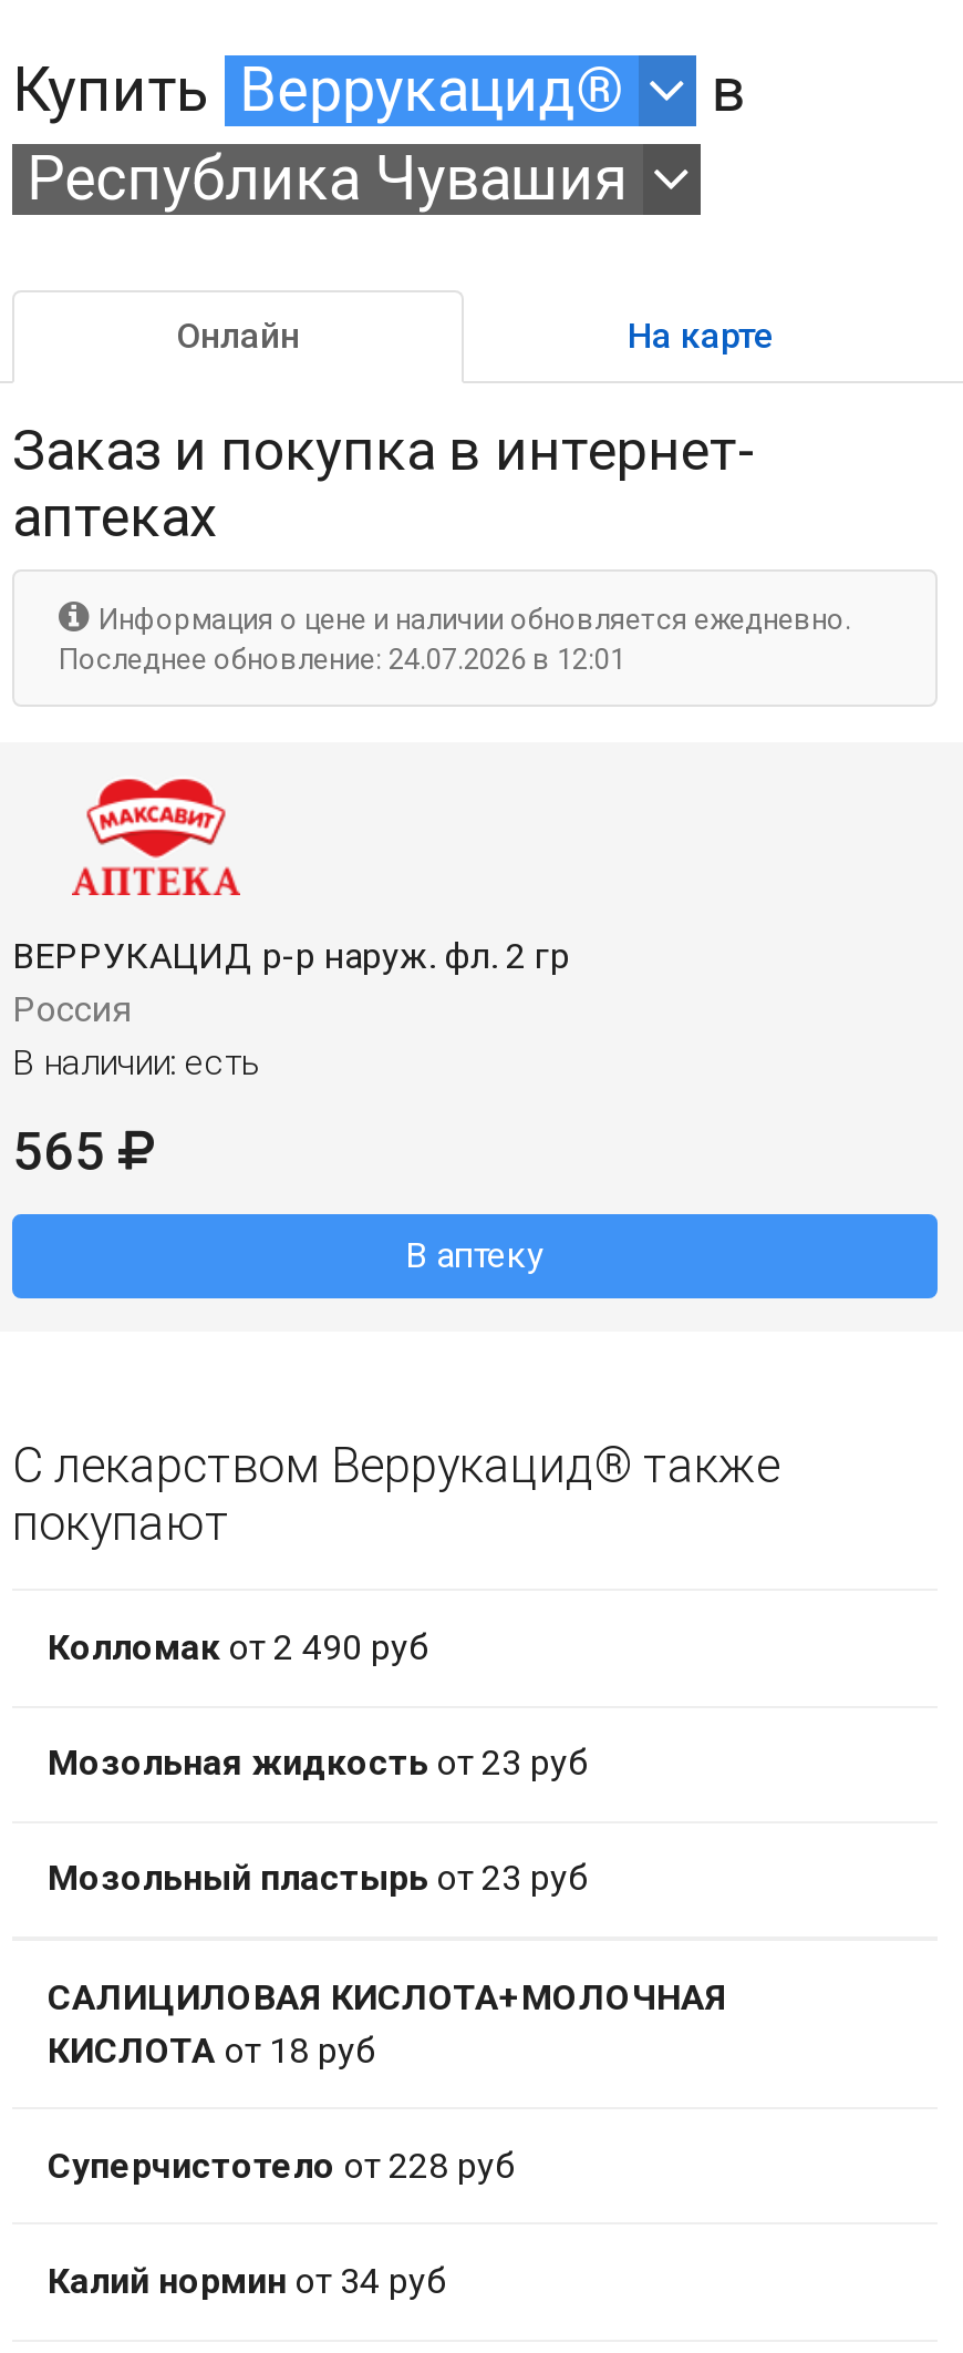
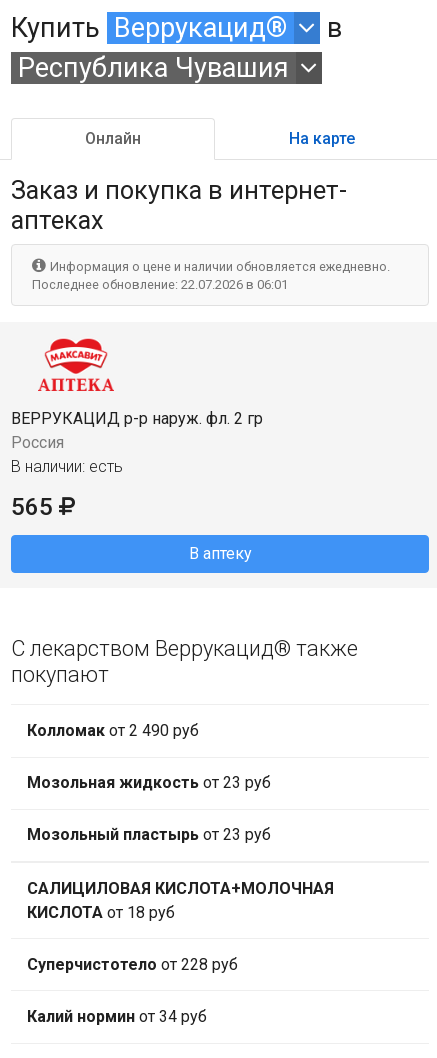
[59,642,625,675] Последнее обновление: 24.07.2026 в 12:01 -> [32,277,288,292] Последнее обновление: 22.07.2026 в 06:01

